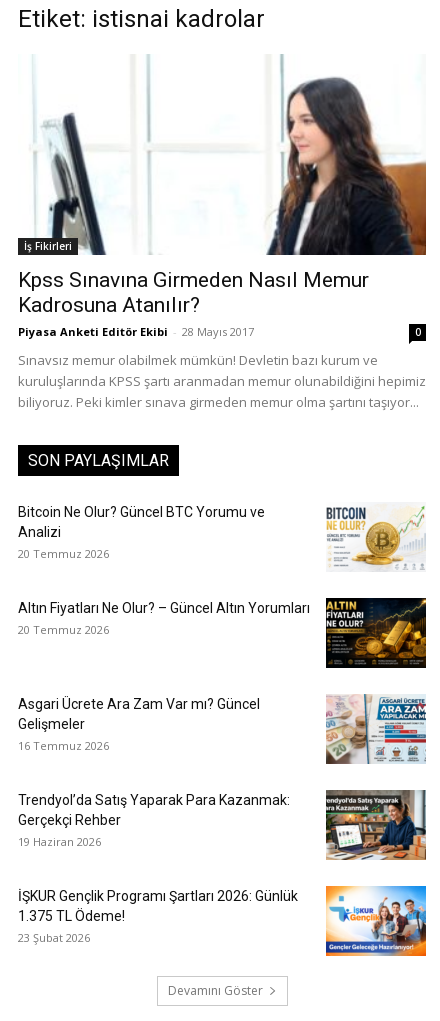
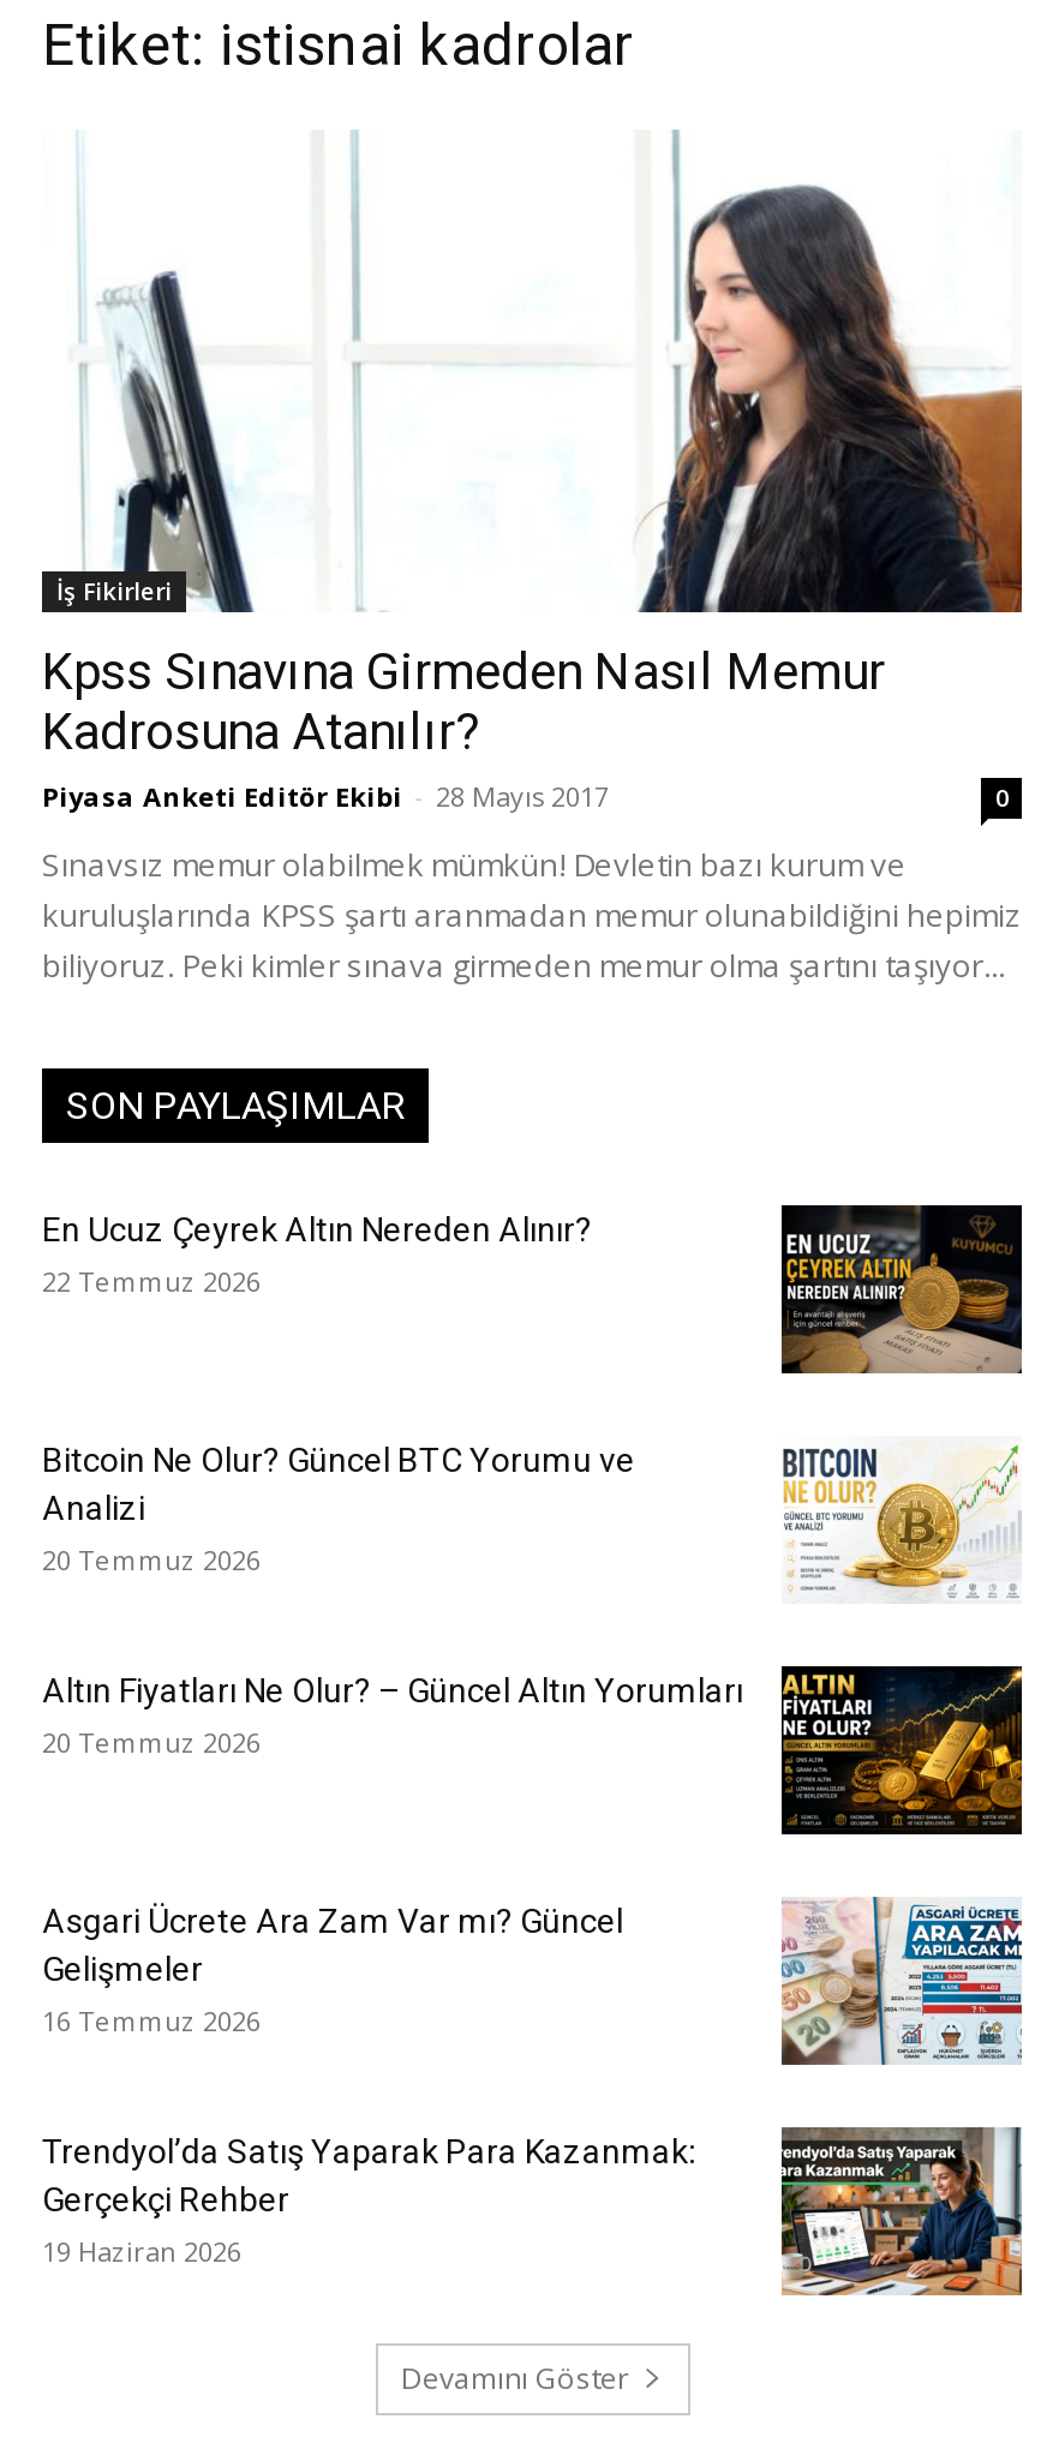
none -> [42,1211,592,1300] En Ucuz Çeyrek Altın Nereden Alınır? | 22 Temmuz 2026
none -> [779,1203,1024,1376] [image]
moved [18,503,427,849] -> [42,1438,1024,2270]: [image] | Bitcoin Ne Olur? Güncel BTC Yorumu ve | Analizi | ... | Gerçekçi Rehber | 19 Haziran 2026
[18,885,427,957] [image] | İŞKUR Gençlik Programı Şartları 2026: Günlük | 1.375 TL Ödeme! | 23 Şubat 2026 -> none

